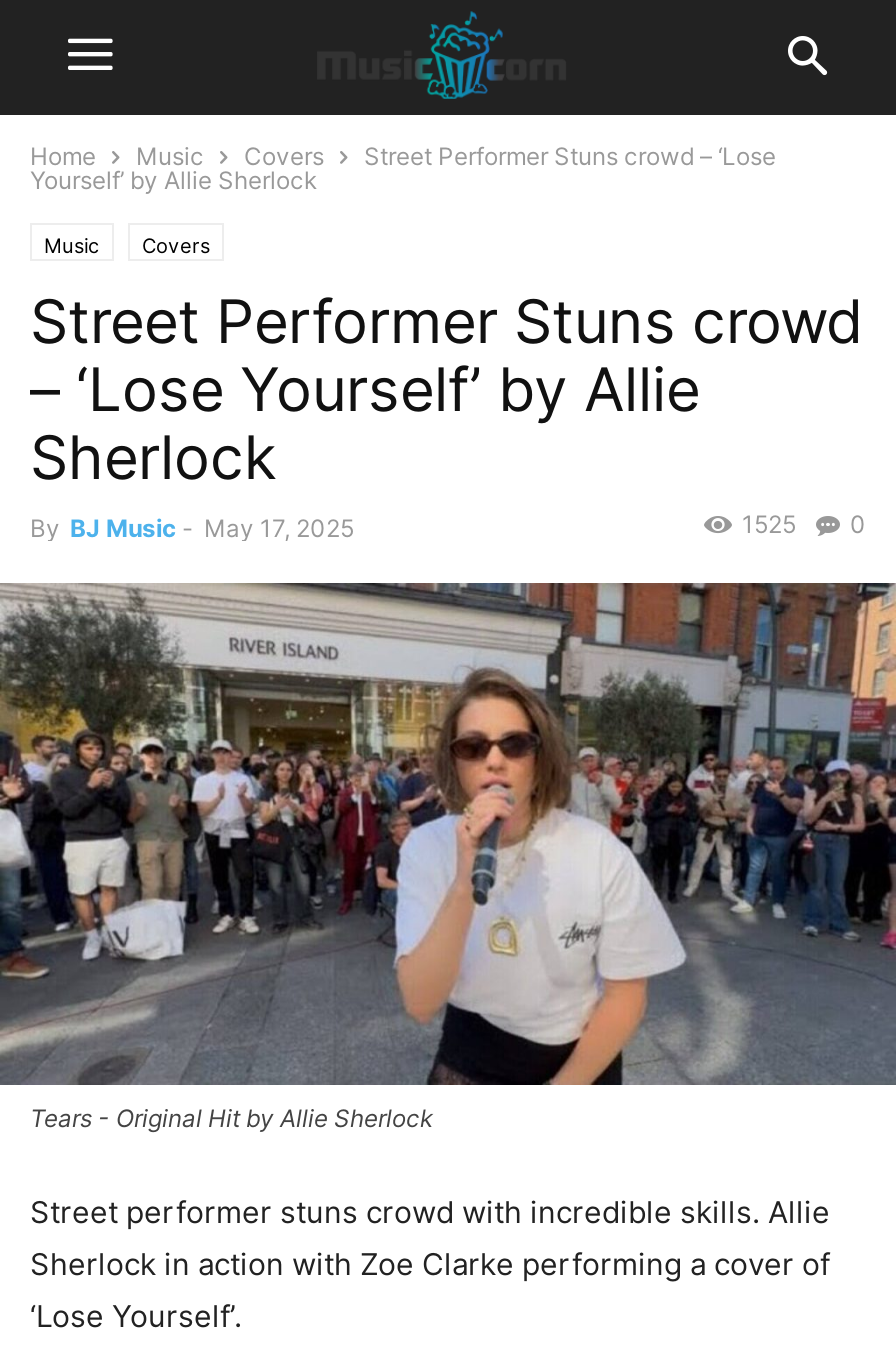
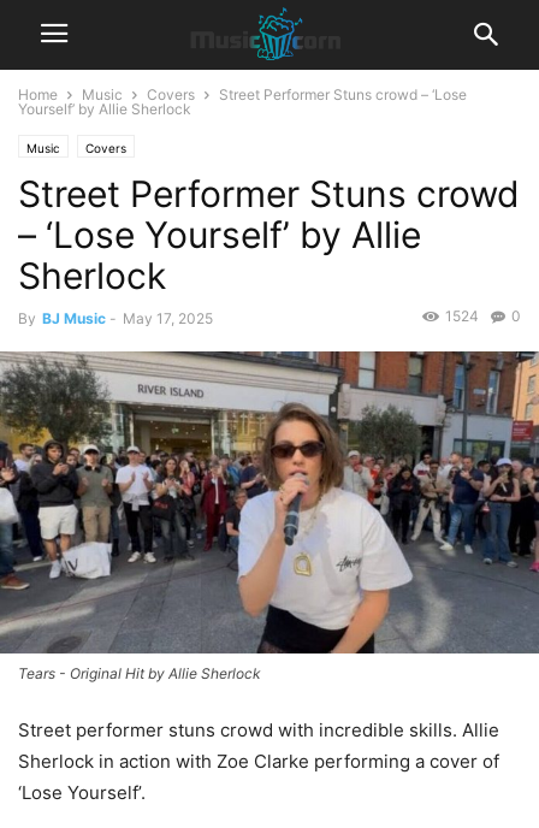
[742,509,866,539] 1525 0 -> [445,307,521,325] 1524 0

